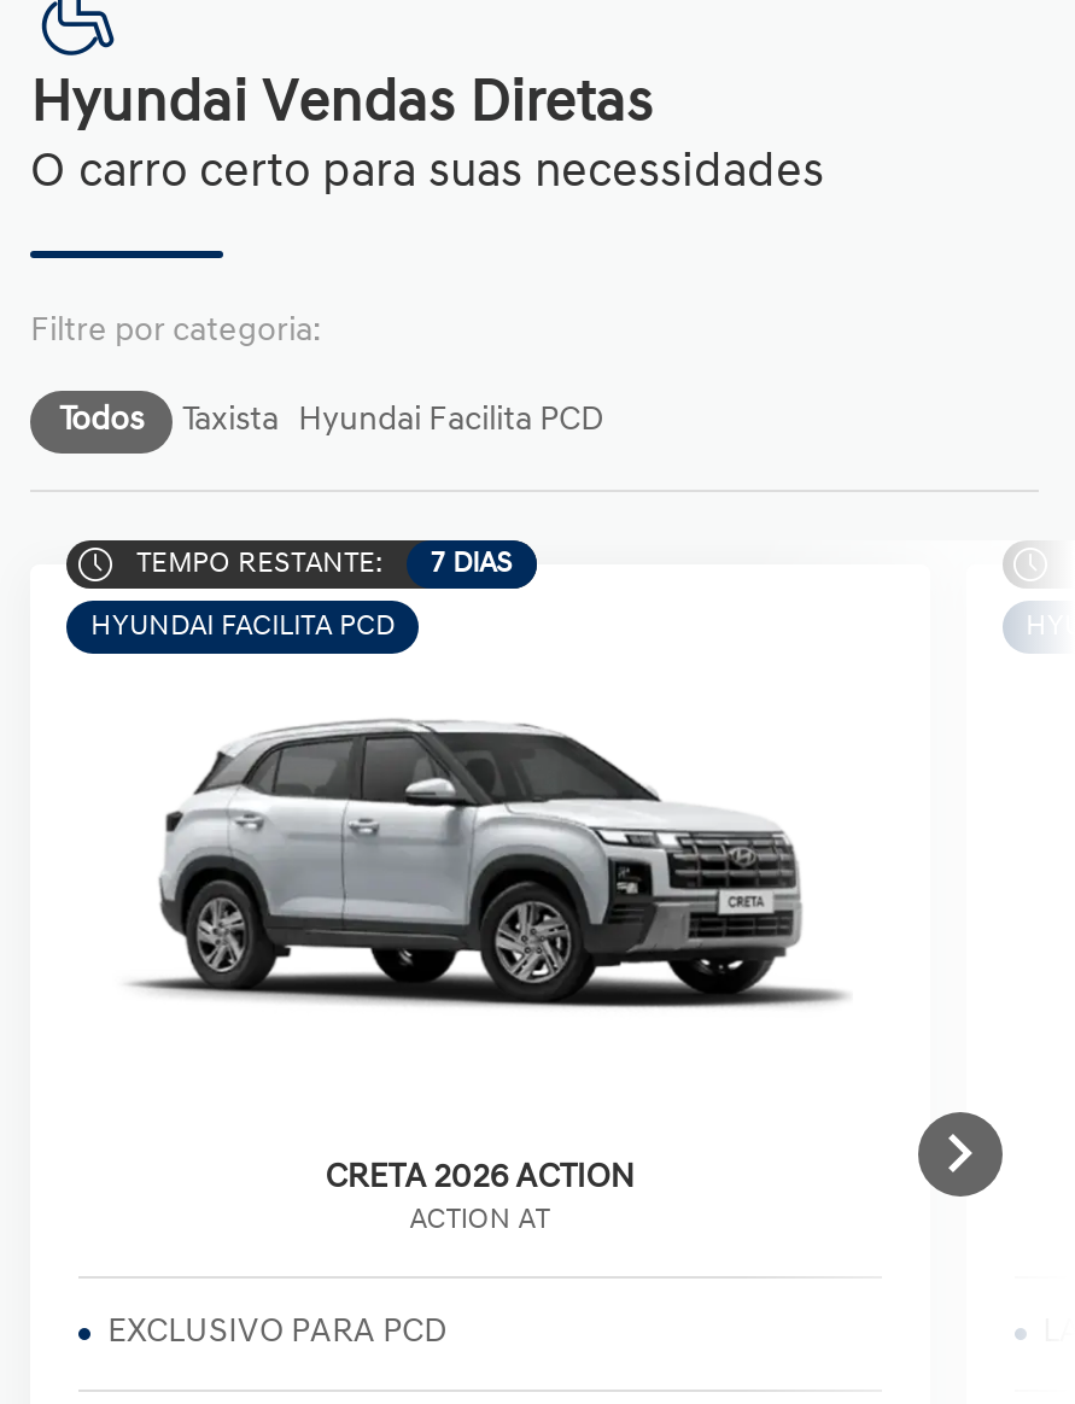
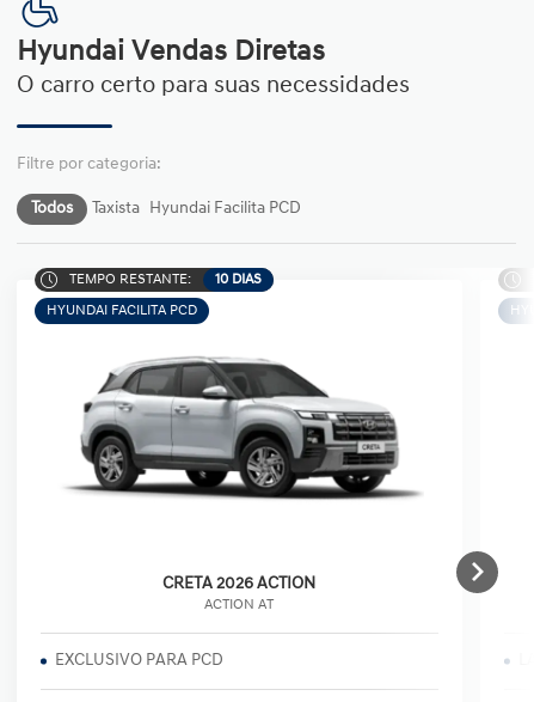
[136,550,513,578] TEMPO RESTANTE: 7 DIAS -> [69,272,262,287] TEMPO RESTANTE: 10 DIAS

